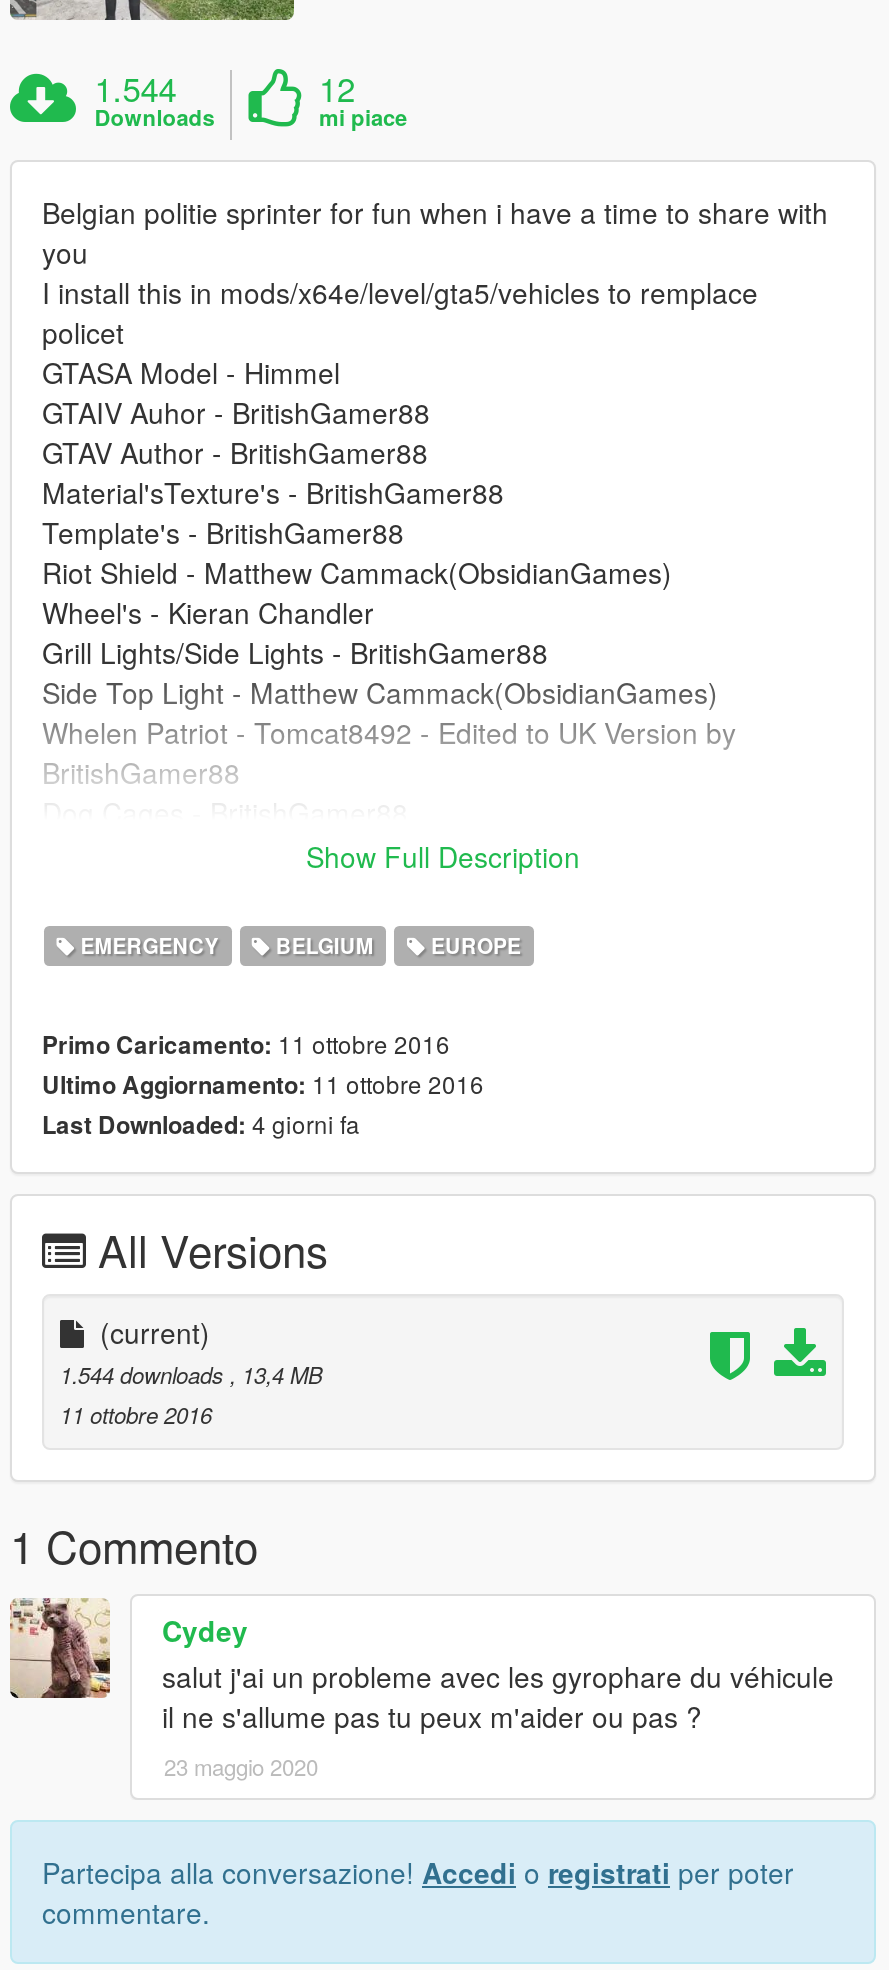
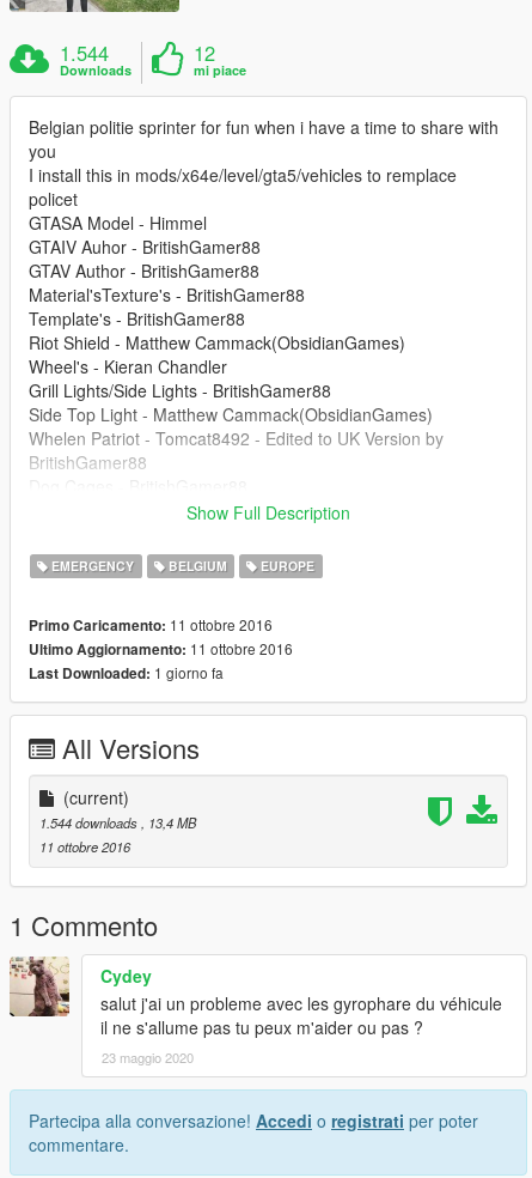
[42,1106,360,1142] Last Downloaded: 4 giorni fa -> [29,662,224,683] Last Downloaded: 1 giorno fa

